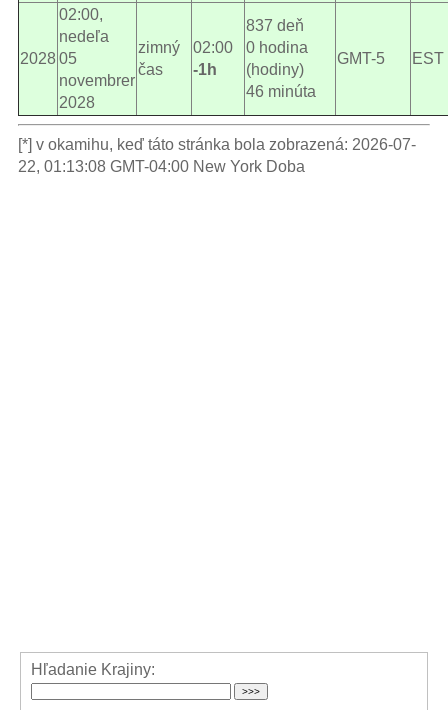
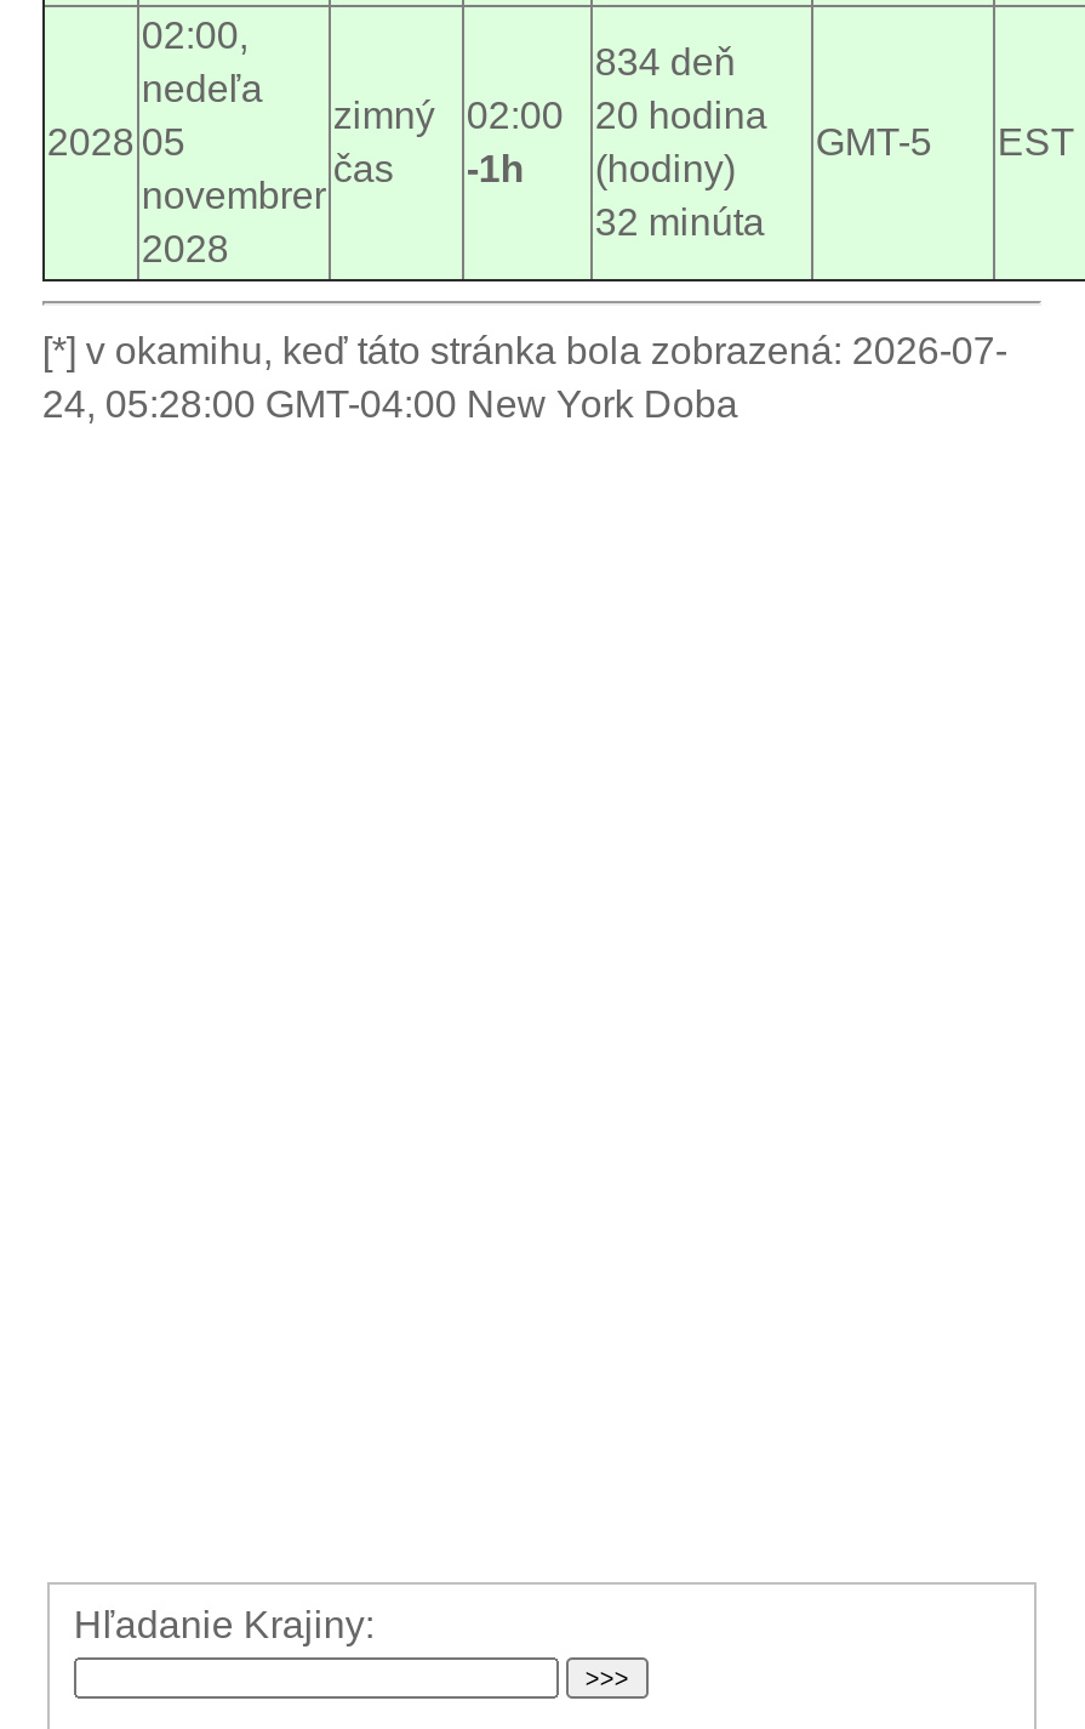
[246,17,304,34] 837 deň -> [595,41,736,83] 834 deň
[138,39,308,56] zimný 02:00 0 hodina -> [333,95,767,136] zimný 02:00 20 hodina
[246,83,316,100] 46 minúta -> [595,201,765,243] 32 minúta
[18,158,305,175] 22, 01:13:08 GMT-04:00 New York Doba -> [42,383,738,425] 24, 05:28:00 GMT-04:00 New York Doba

